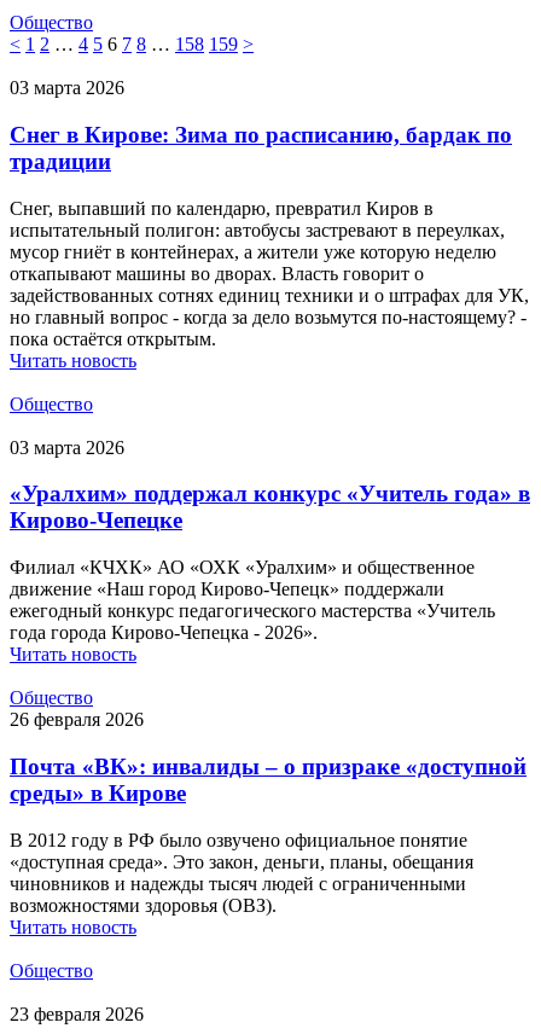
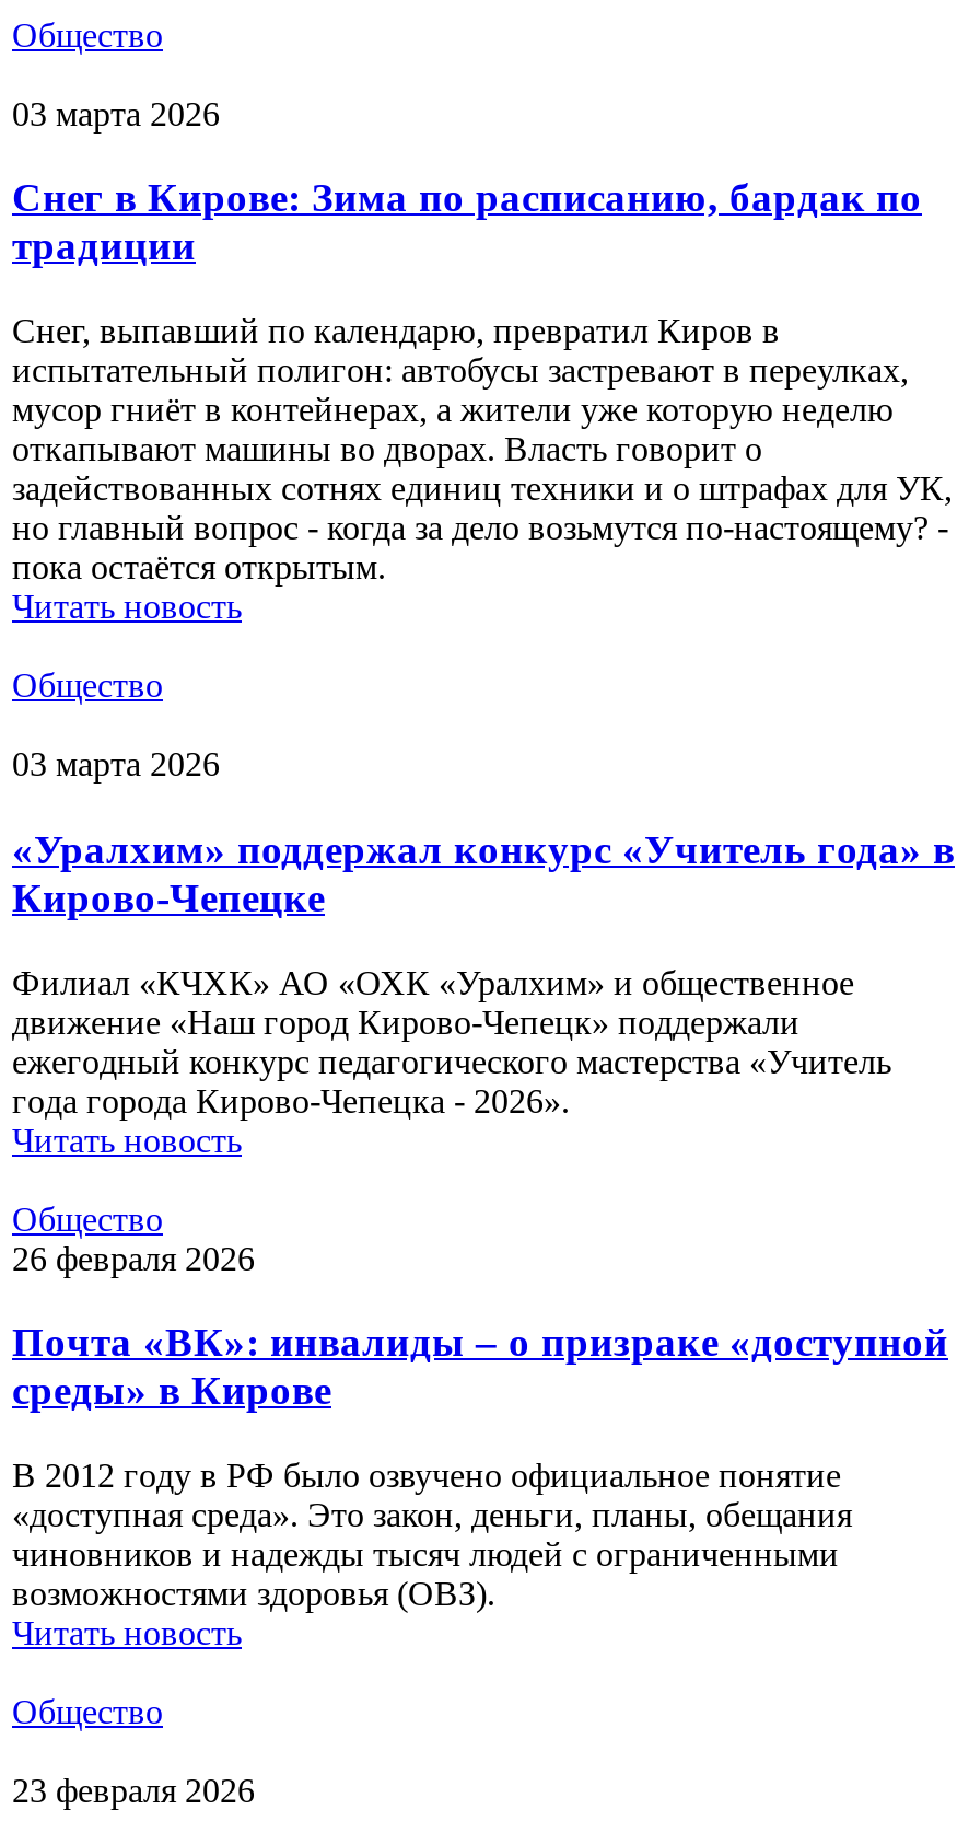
[10,34,254,55] < 1 2 … 4 5 6 7 8 … 158 159 > -> none

